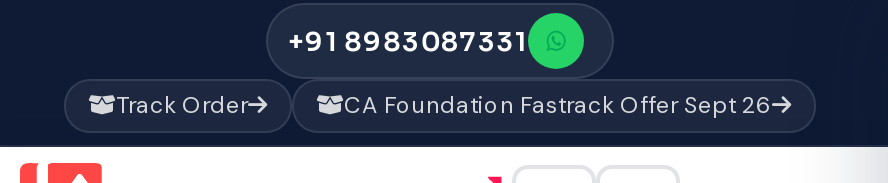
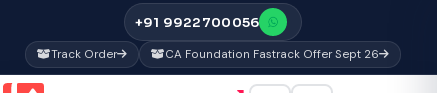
[288,24,528,58] +91 8983087331 -> [135,13,259,30] +91 9922700056

